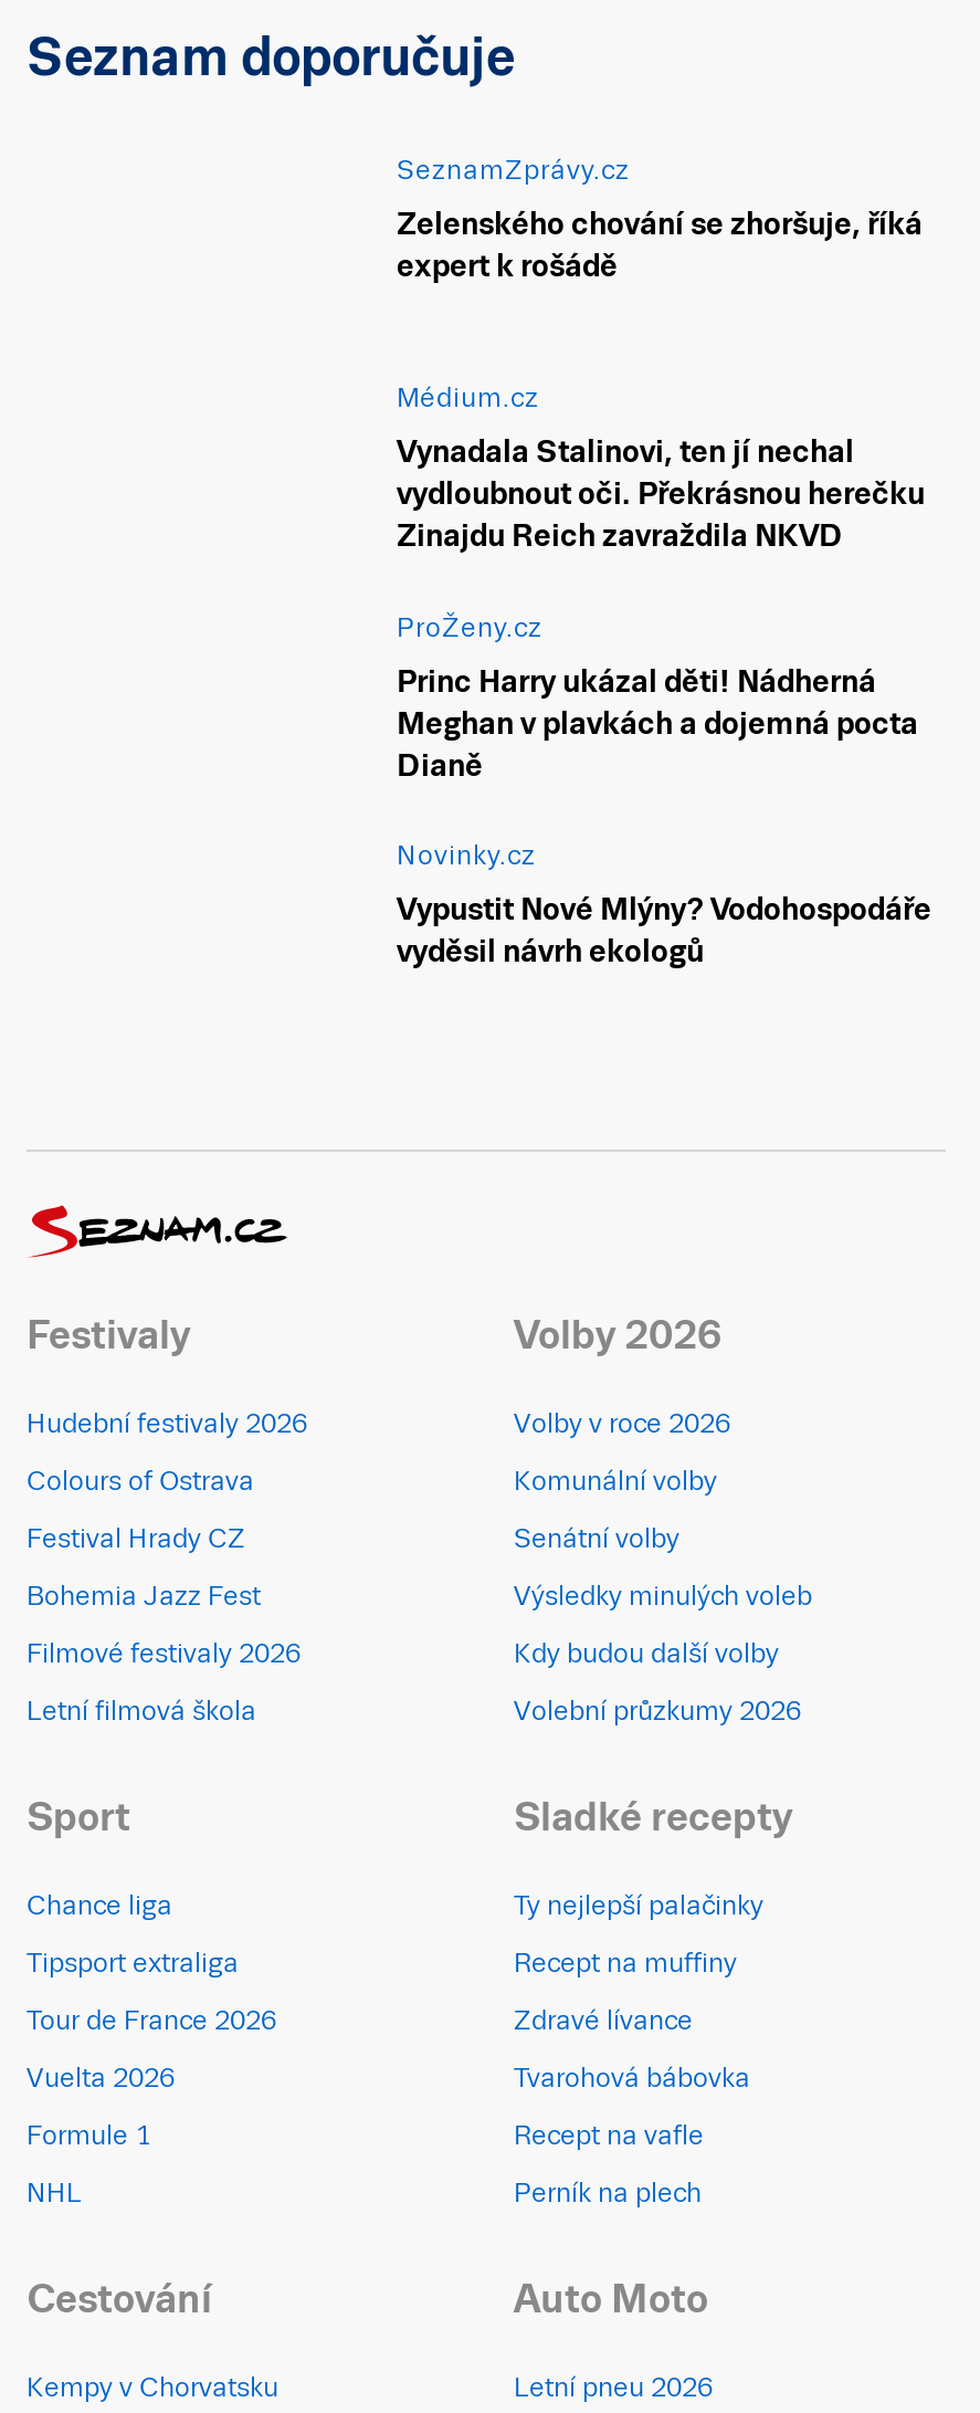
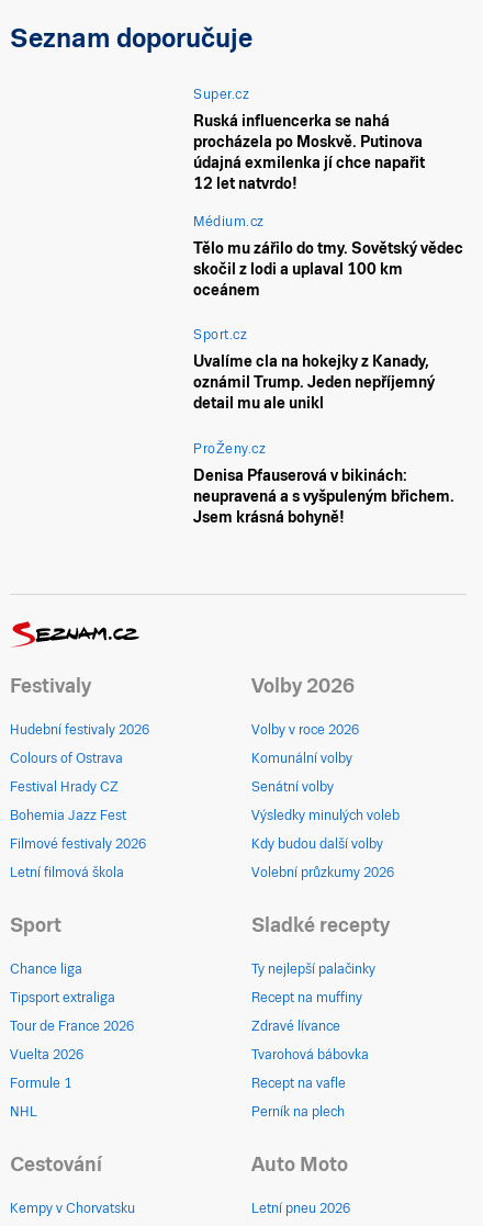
[397,155,630,186] SeznamZprávy.cz -> [194,87,250,102] Super.cz
[397,206,923,283] Zelenského chování se zhoršuje, říká | expert k rošádě -> [194,112,425,192] Ruská influencerka se nahá | procházela po Moskvě. Putinova | údajná exmilenka jí chce napařit | 12 let natvrdo!
[397,434,925,554] Vynadala Stalinovi, ten jí nechal | vydloubnout oči. Překrásnou herečku | Zinajdu Reich zavraždila NKVD -> [194,239,464,412] Tělo mu zářilo do tmy. Sovětský vědec | skočil z lodi a uplaval 100 km | oceánem | Sport.cz | Uvalíme cla na hokejky z Kanady, | oznámil Trump. Jeden nepříjemný | detail mu ale unikl
moved [397,612,542,643] -> [194,441,266,456]: ProŽeny.cz
[397,663,931,969] Princ Harry ukázal děti! Nádherná | Meghan v plavkách a dojemná pocta | Dianě | Novinky.cz | Vypustit Nové Mlýny? Vodohospodáře | vyděsil návrh ekologů -> [194,466,455,526] Denisa Pfauserová v bikinách: | neupravená a s vyšpuleným břichem. | Jsem krásná bohyně!

